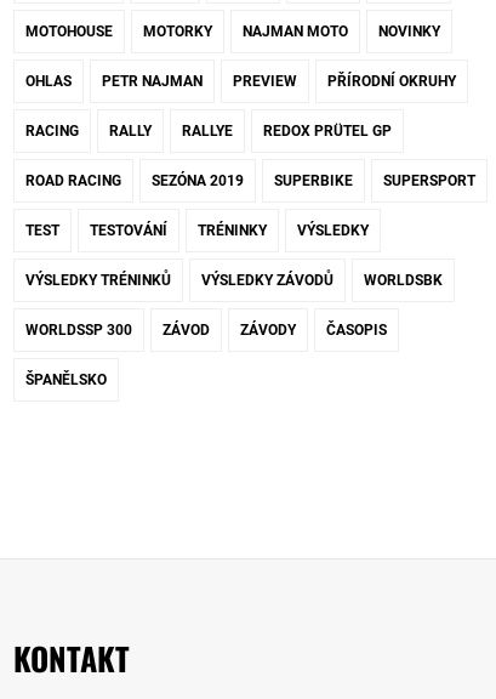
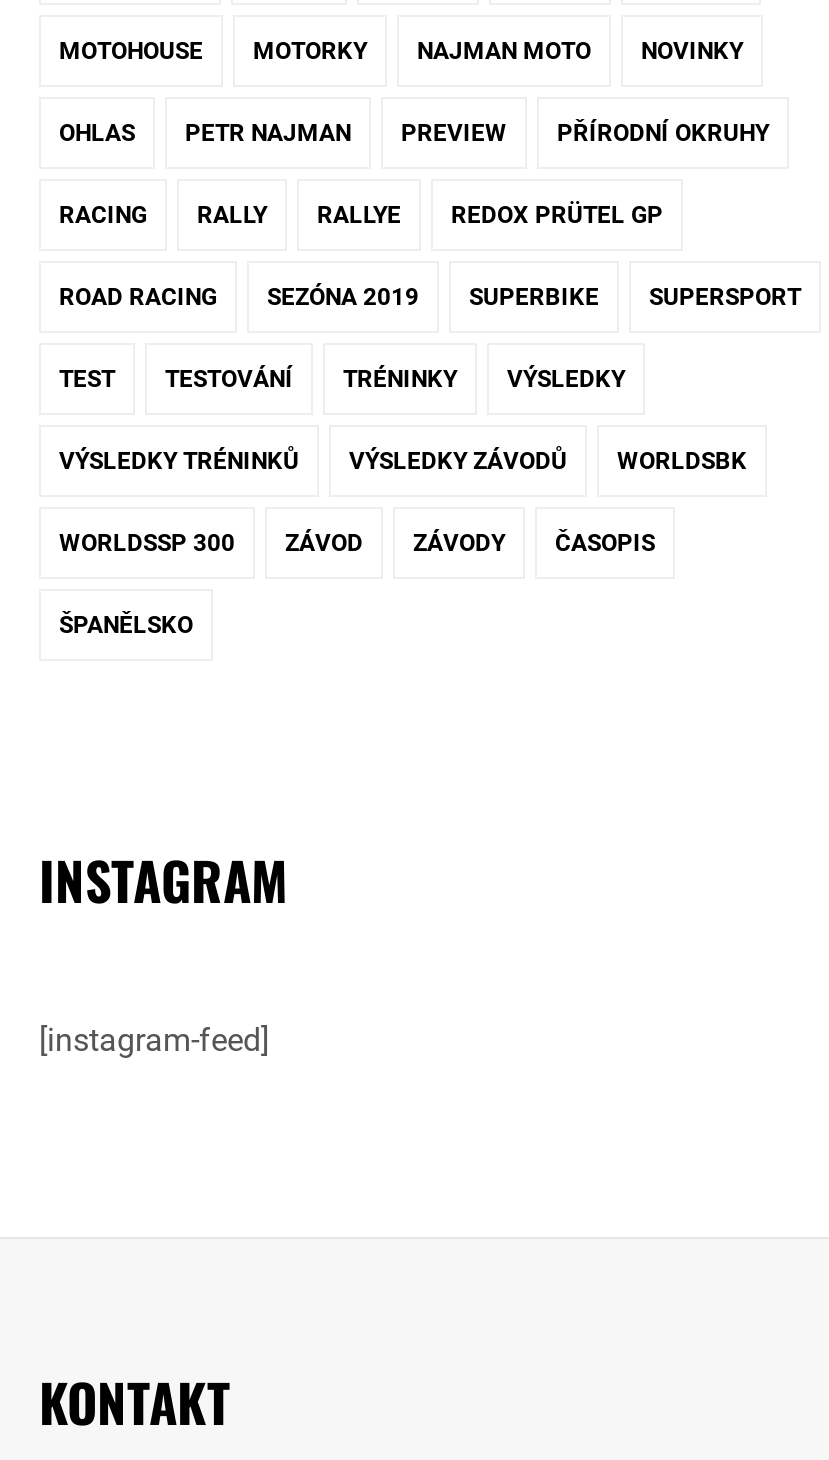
none -> [39,841,287,1059] INSTAGRAM | [instagram-feed]

